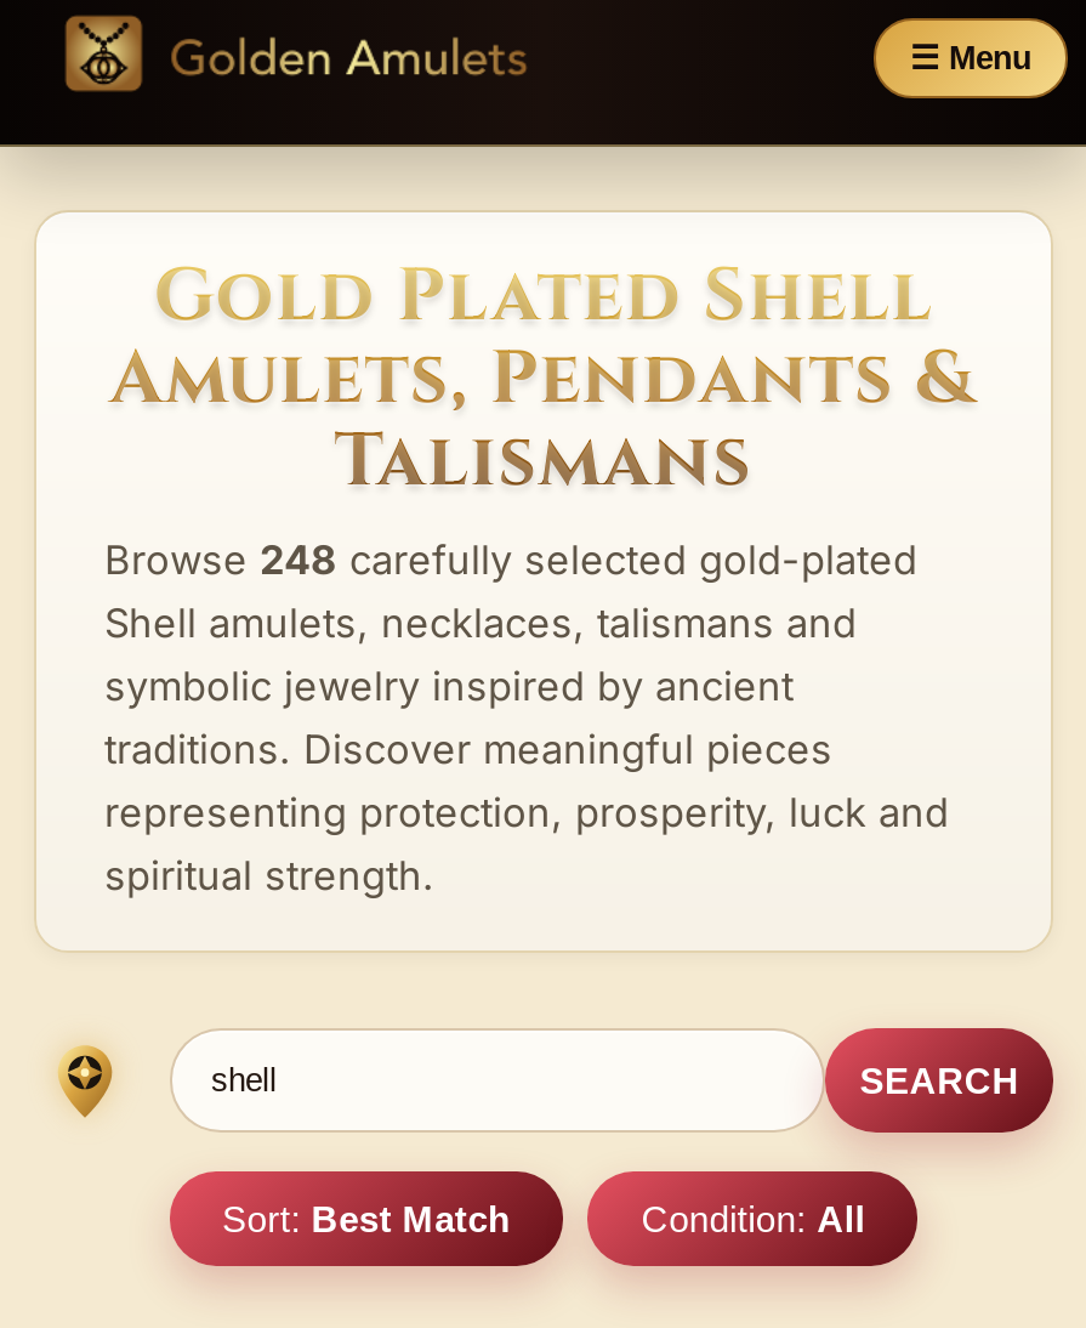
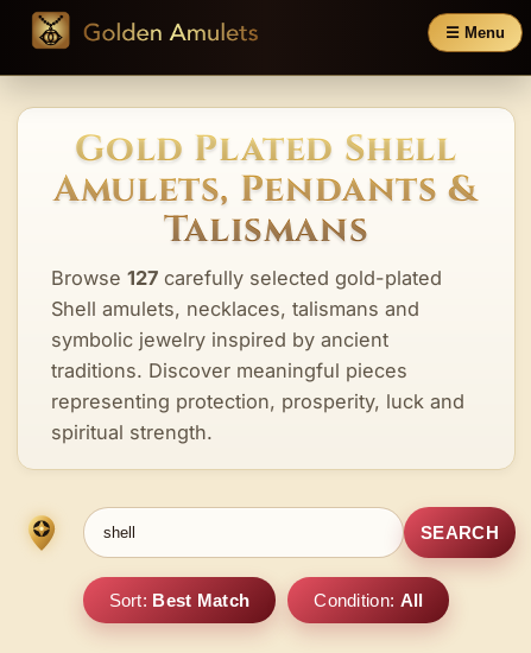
[104,535,917,584] Browse 248 carefully selected gold-plated -> [51,266,442,290] Browse 127 carefully selected gold-plated

